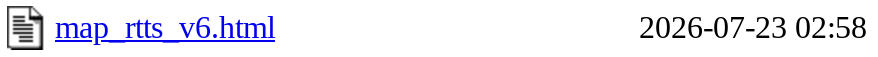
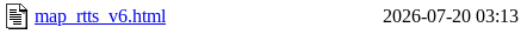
[639,11,867,45] 2026-07-23 02:58 -> [383,6,519,26] 2026-07-20 03:13

